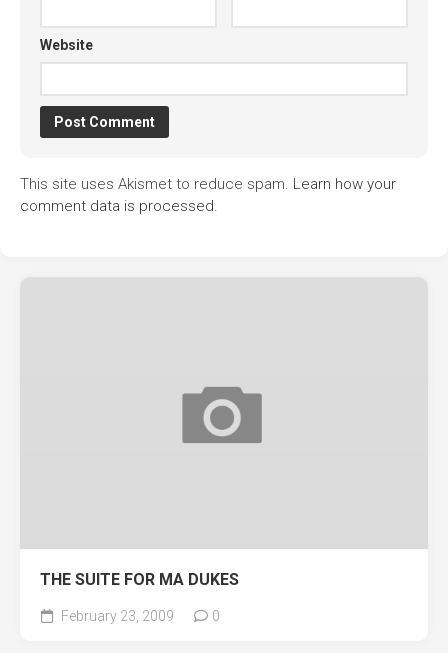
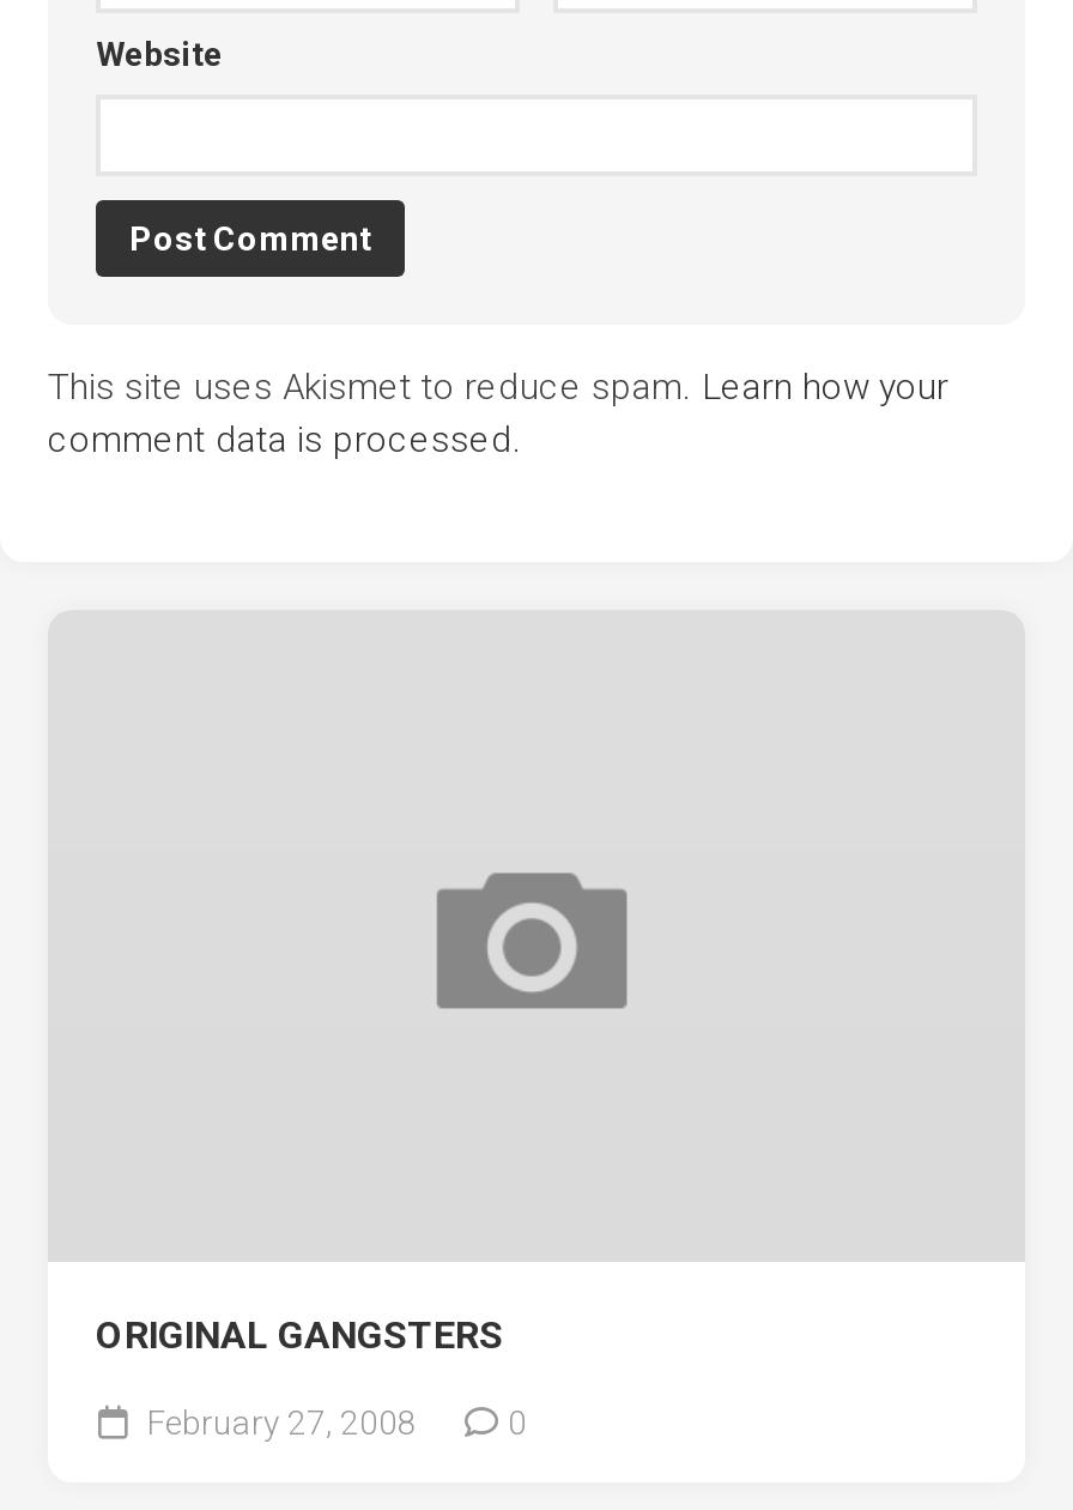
[40,570,239,589] THE SUITE FOR MA DUKES -> [96,1313,503,1358] ORIGINAL GANGSTERS
[58,608,174,624] February 23, 2009 -> [139,1404,417,1442] February 27, 2008

